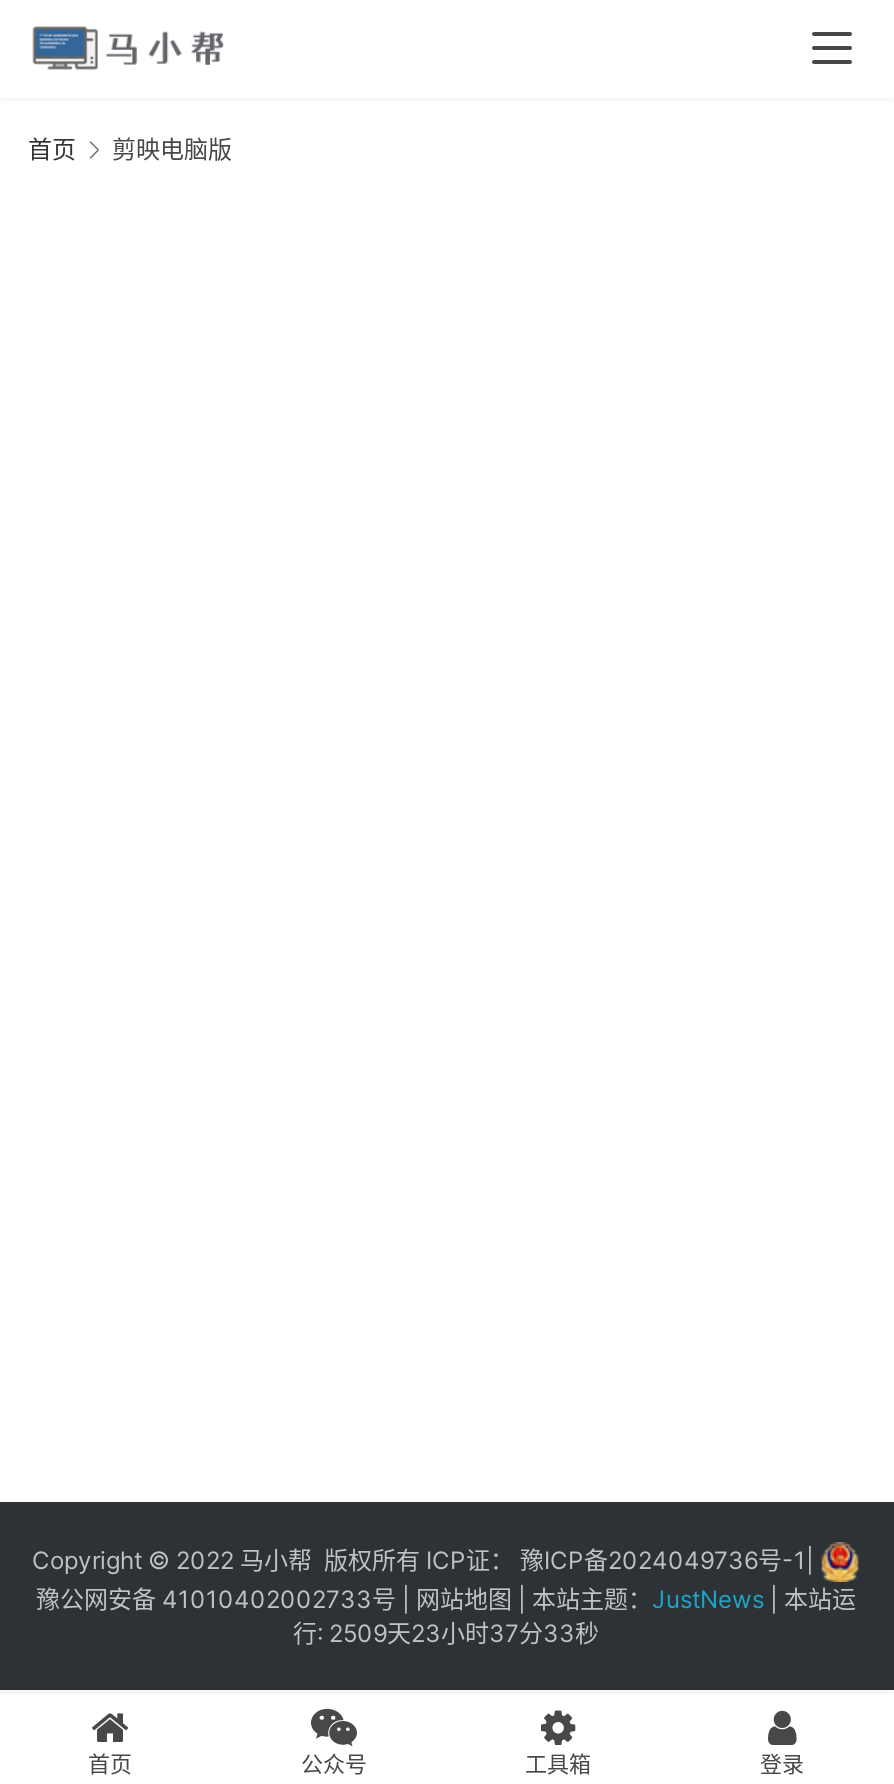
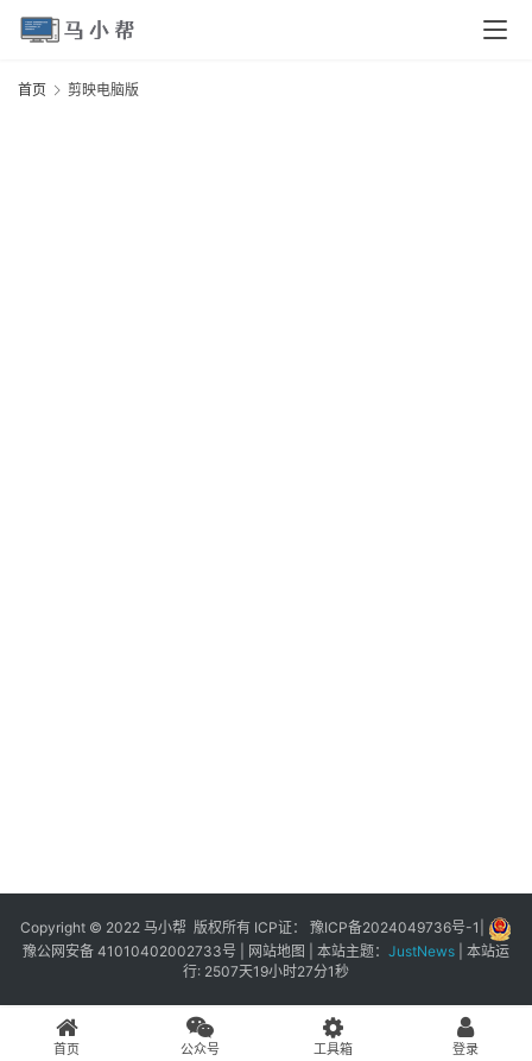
[293,1618,599,1648] 行: 2509天23小时37分33秒 -> [183,962,349,980] 行: 2507天19小时27分1秒

